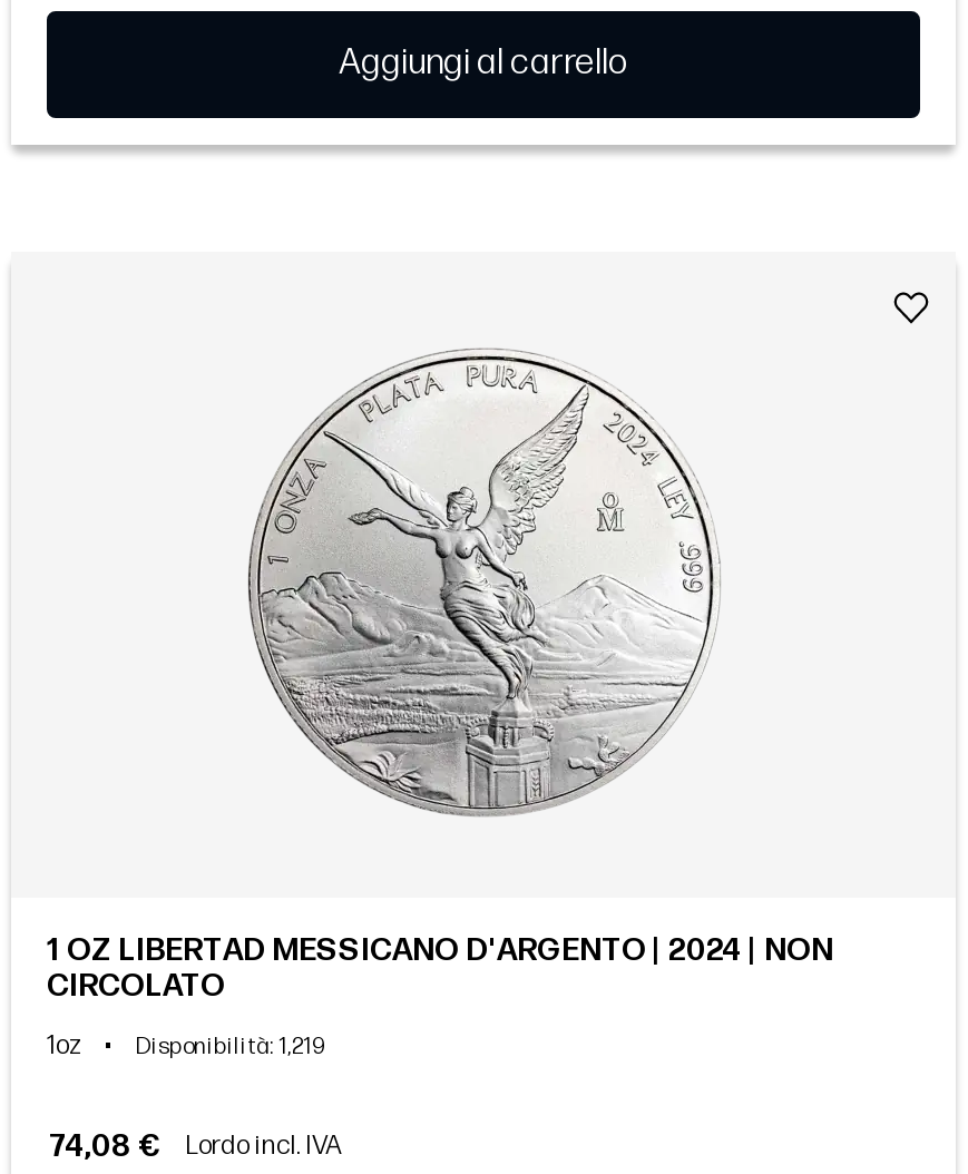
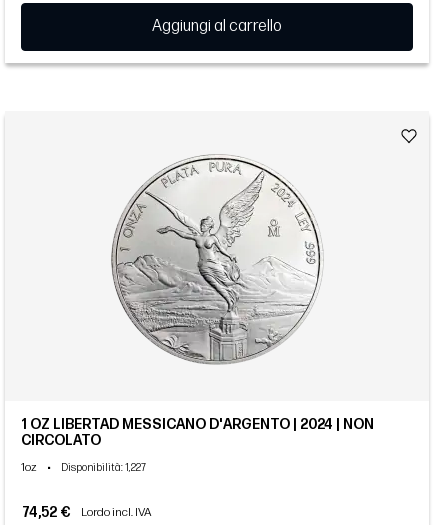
[136,1033,323,1059] Disponibilità: 1,219 -> [61,462,146,474] Disponibilità: 1,227
[49,1126,343,1164] 74,08 € Lordo incl. IVA -> [22,504,152,521] 74,52 € Lordo incl. IVA

